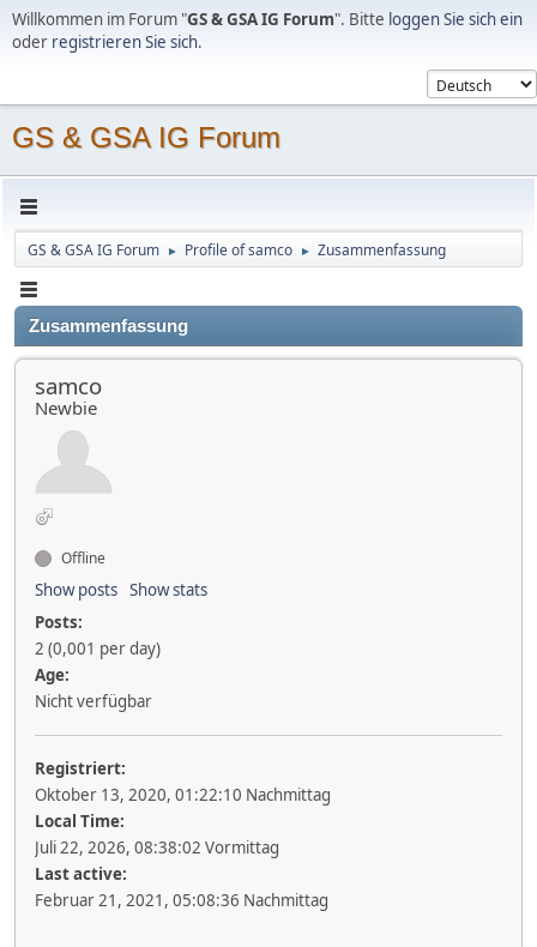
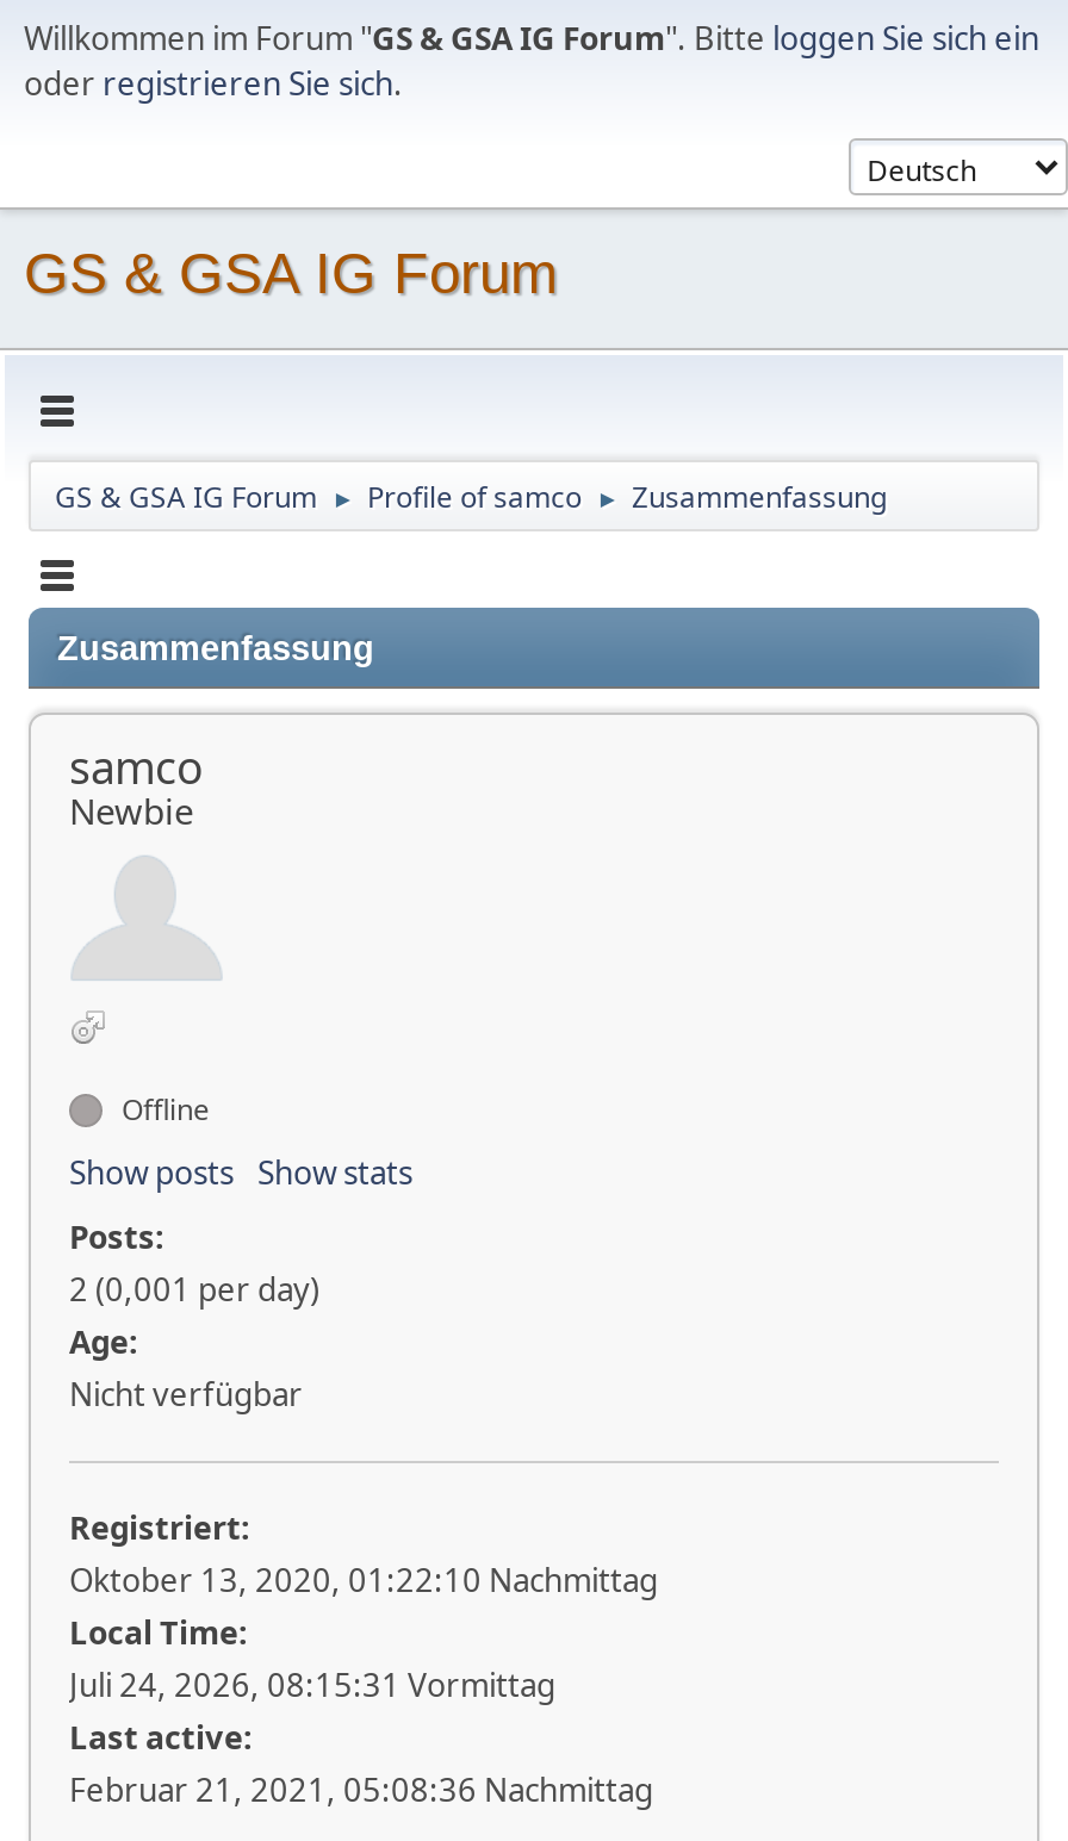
[35,837,279,858] Juli 22, 2026, 08:38:02 Vormittag -> [69,1663,555,1706] Juli 24, 2026, 08:15:31 Vormittag

